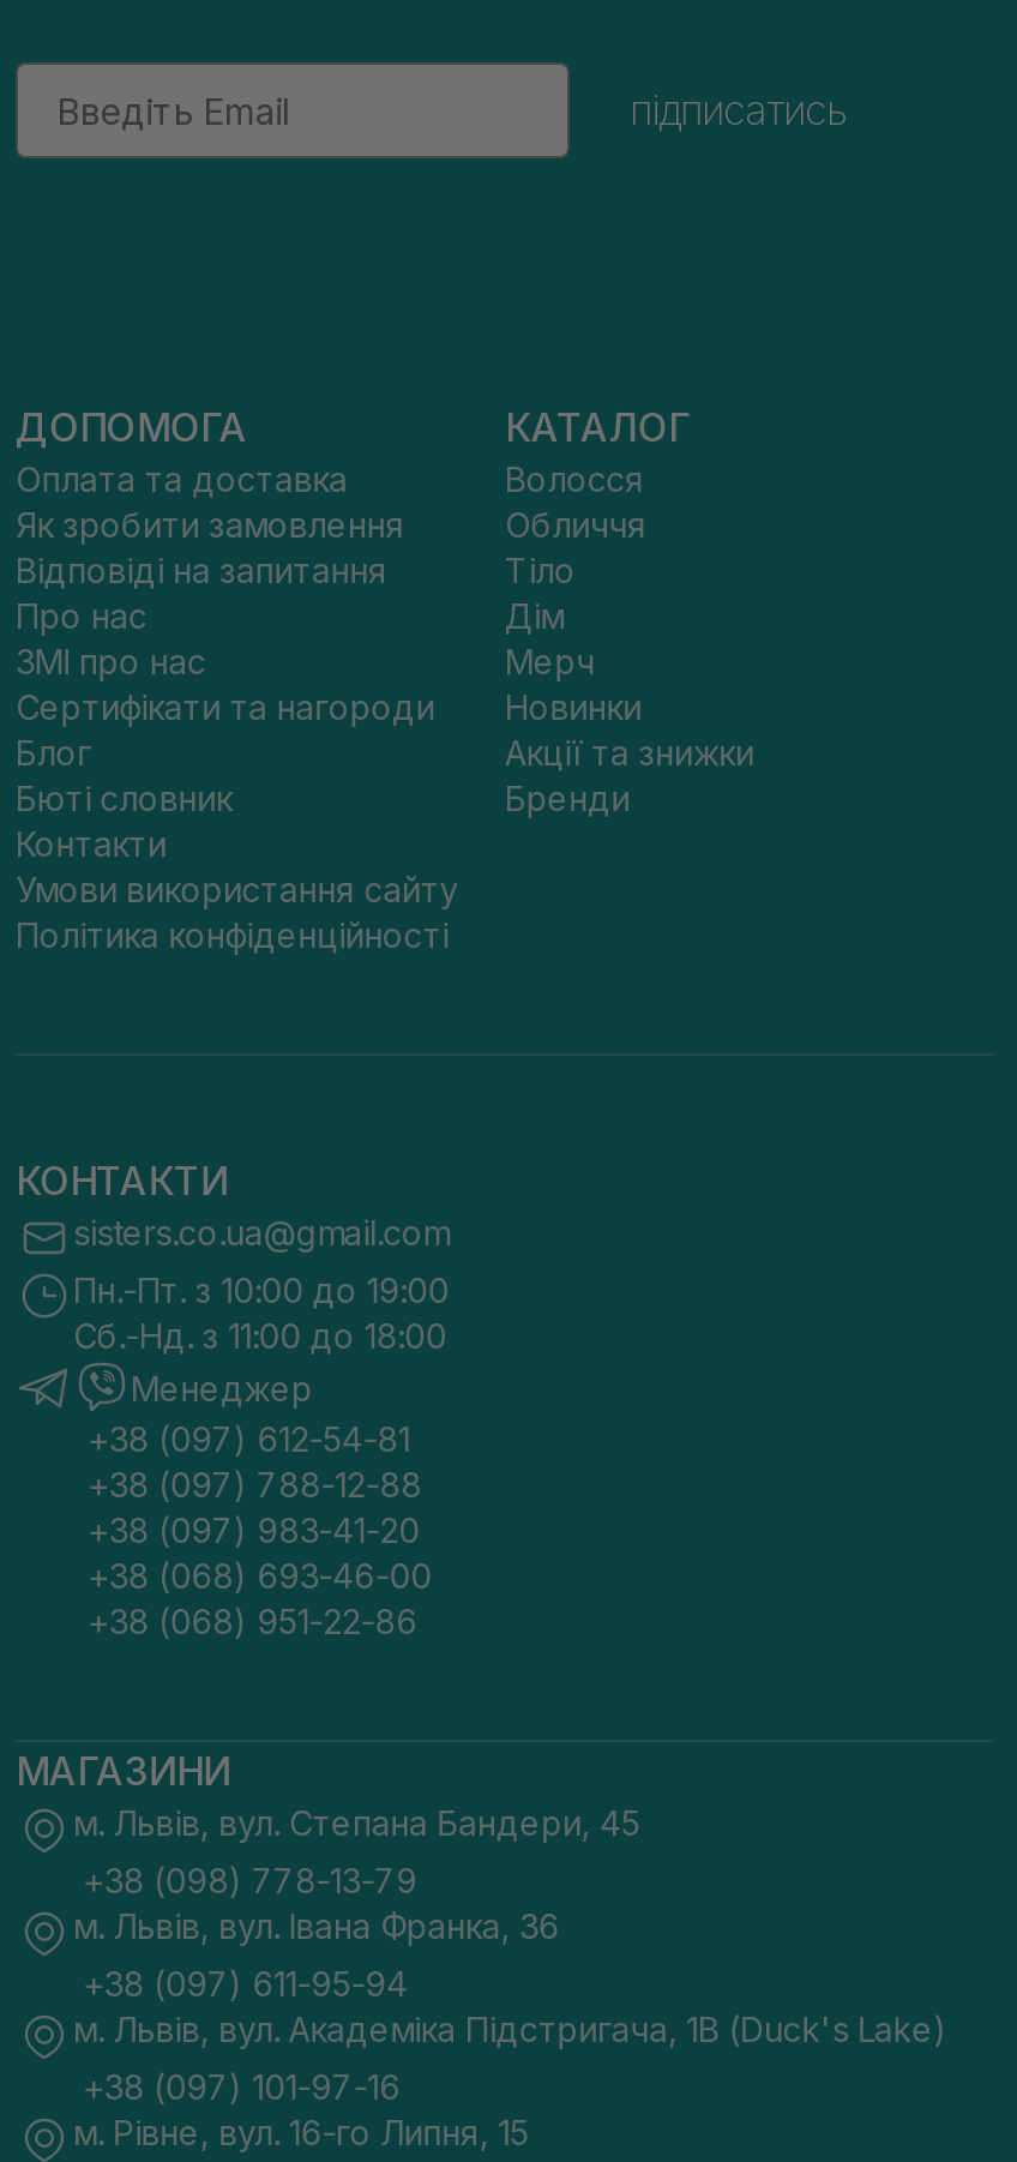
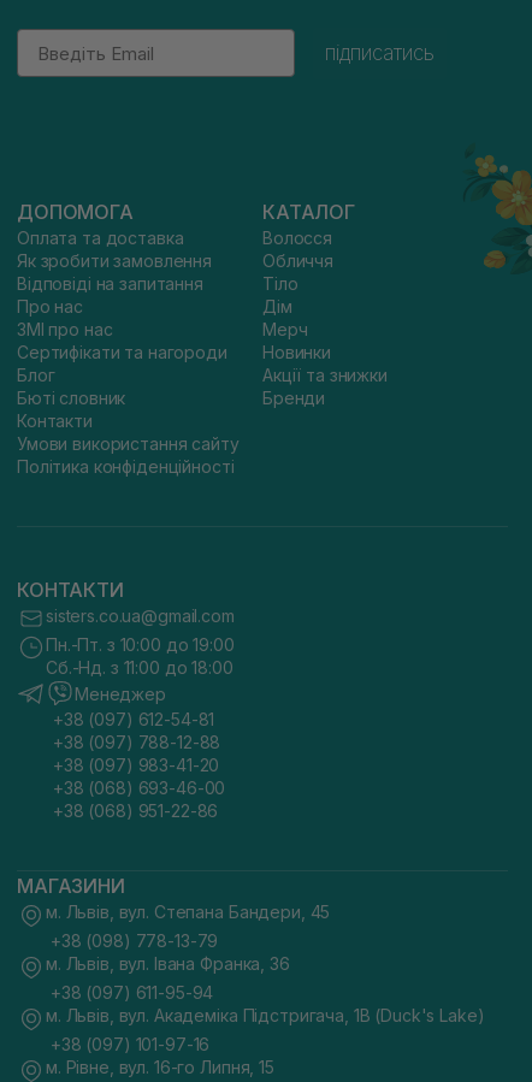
none -> [466,150,528,273] [image]

